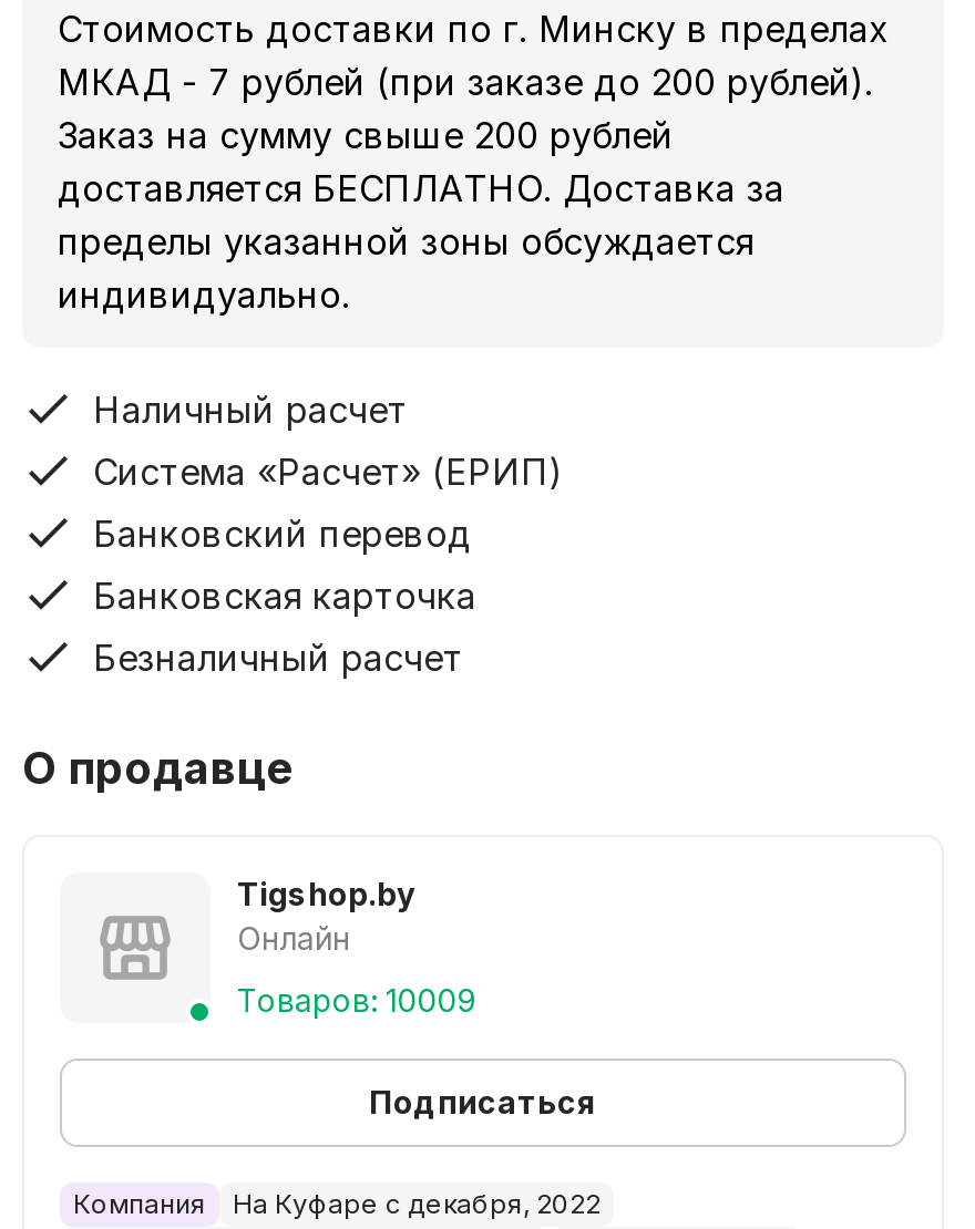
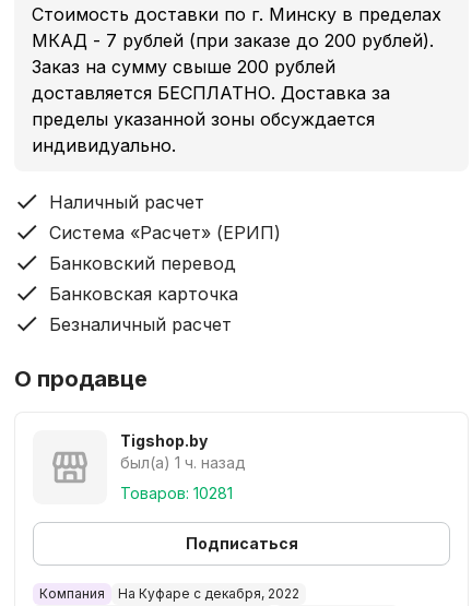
[237,919,350,957] Онлайн -> [120,453,246,472] был(а) 1 ч. назад
[237,981,476,1019] Товаров: 10009 -> [120,484,233,502] Товаров: 10281

